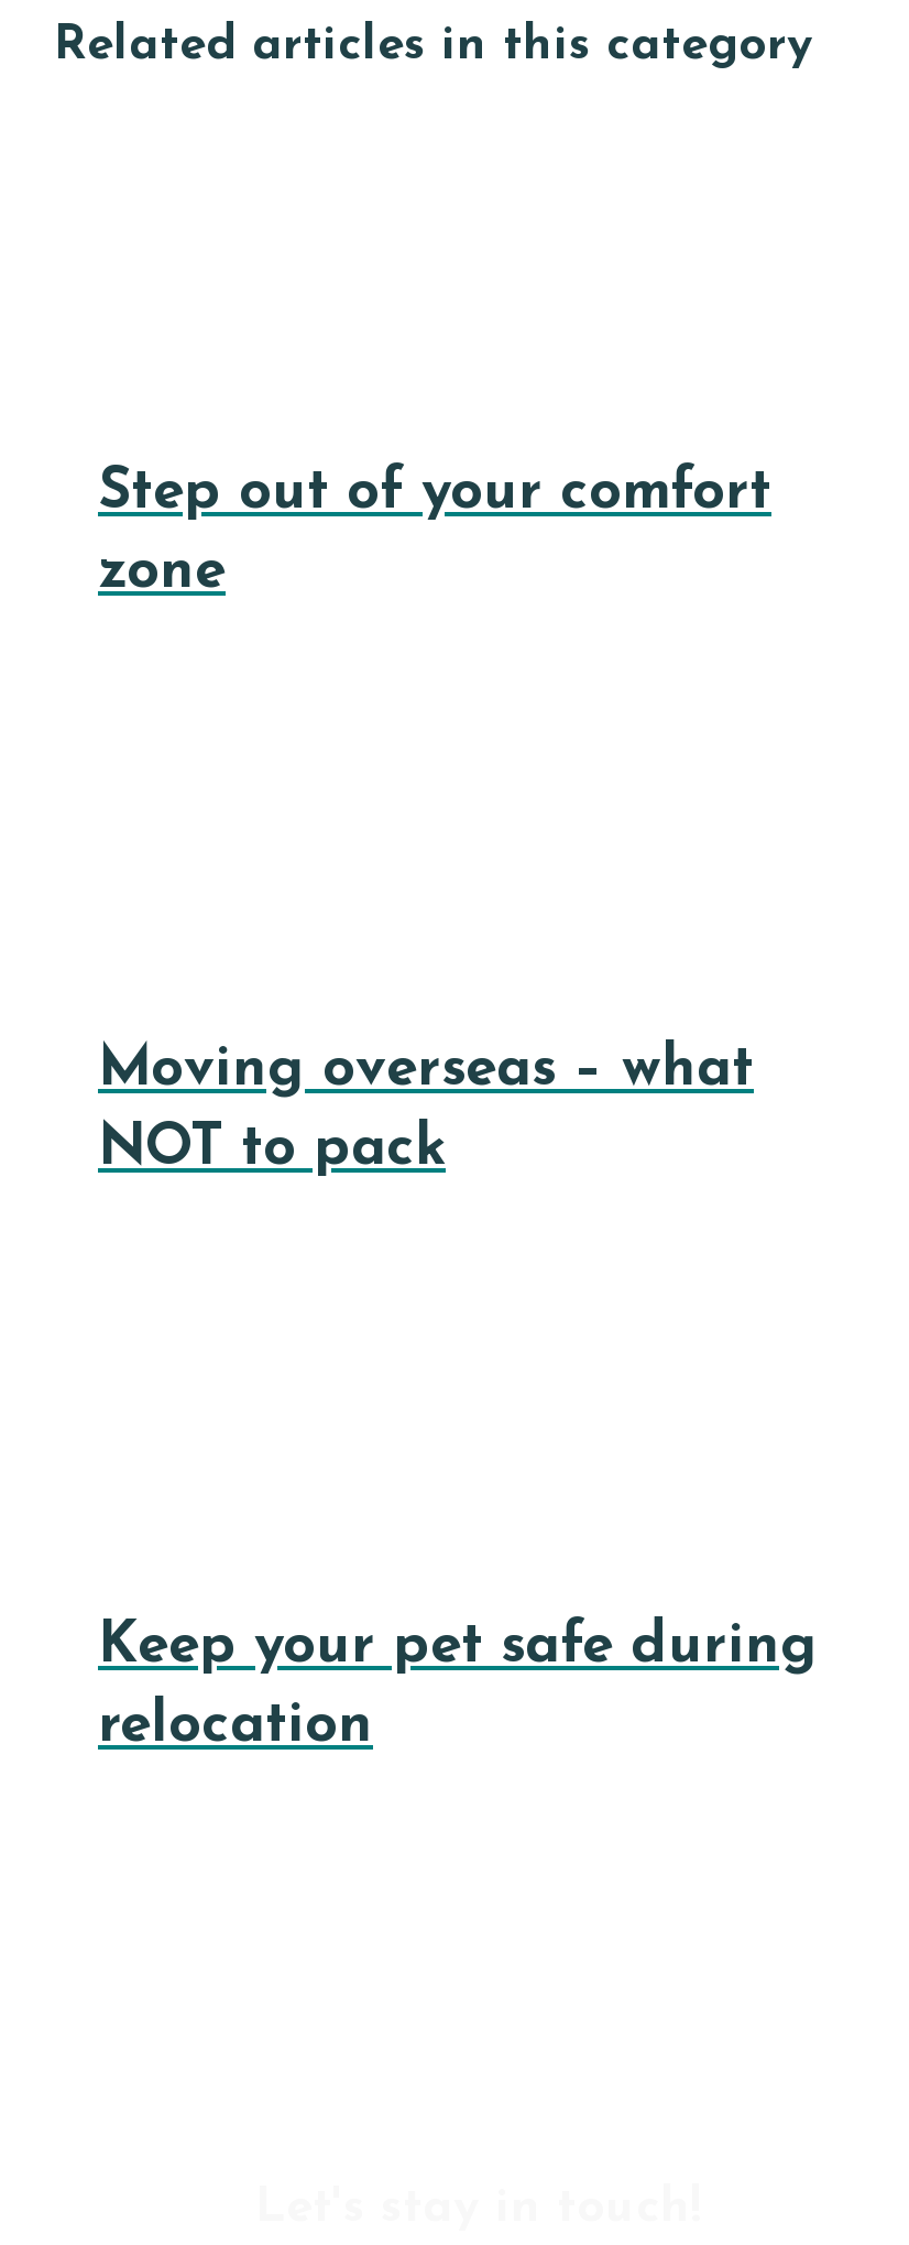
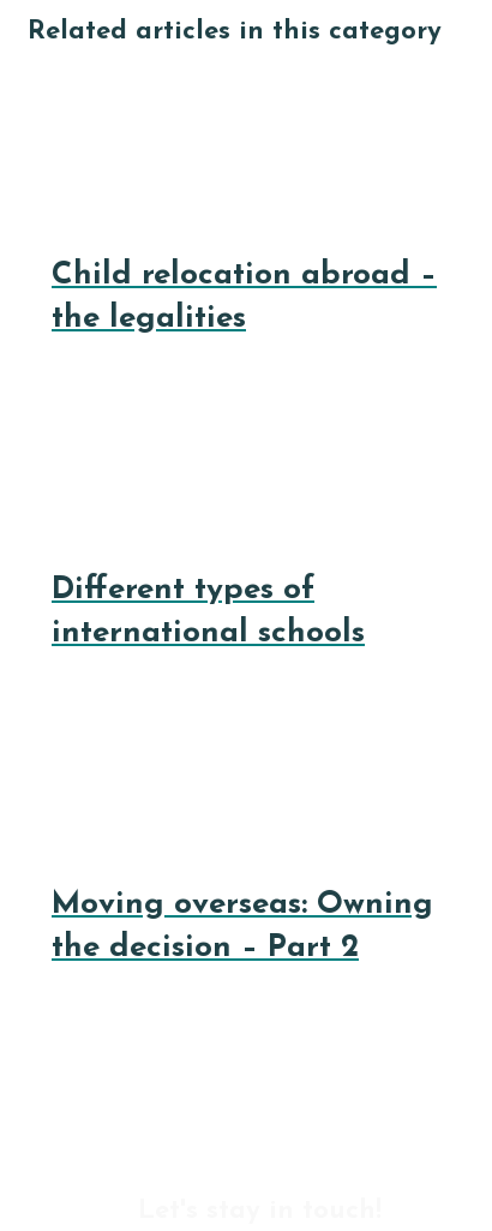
[98,464,771,602] Step out of your comfort | zone -> [52,260,437,335] Child relocation abroad – | the legalities
[98,1041,754,1179] Moving overseas – what | NOT to pack -> [52,574,365,650] Different types of | international schools
[98,1618,818,1756] Keep your pet safe during | relocation -> [52,889,433,965] Moving overseas: Owning | the decision – Part 2

